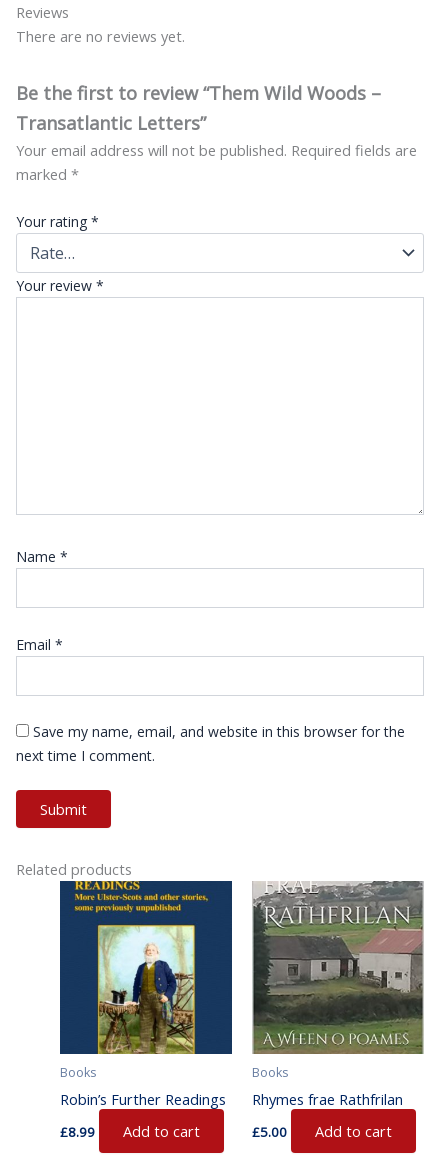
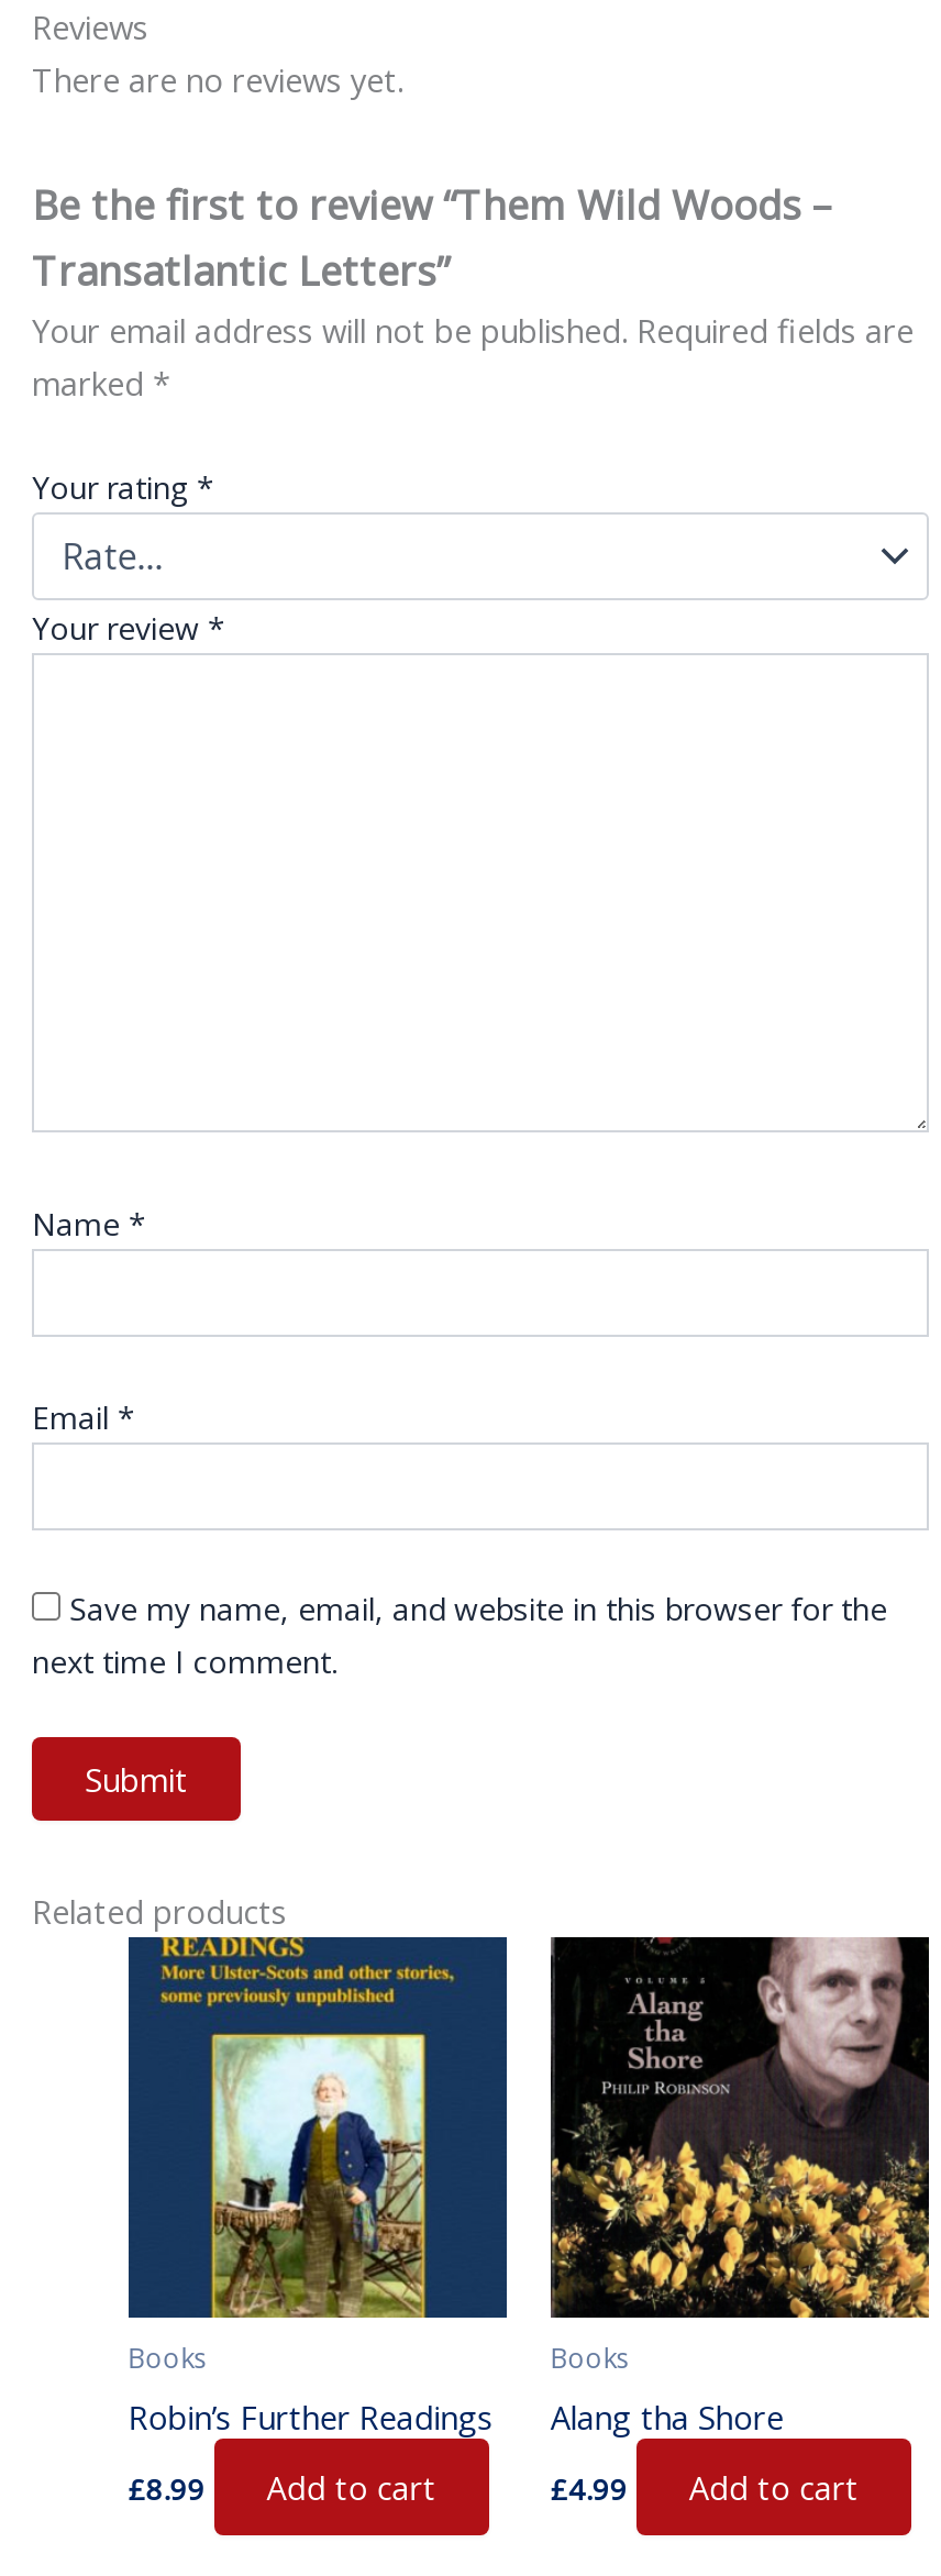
[252,880,424,1109] [image] | Rhymes frae Rathfrilan -> [549,1935,931,2439] [image] | Alang tha Shore
[252,1121,392,1141] £5.00 Add to cart -> [551,2464,858,2508] £4.99 Add to cart

